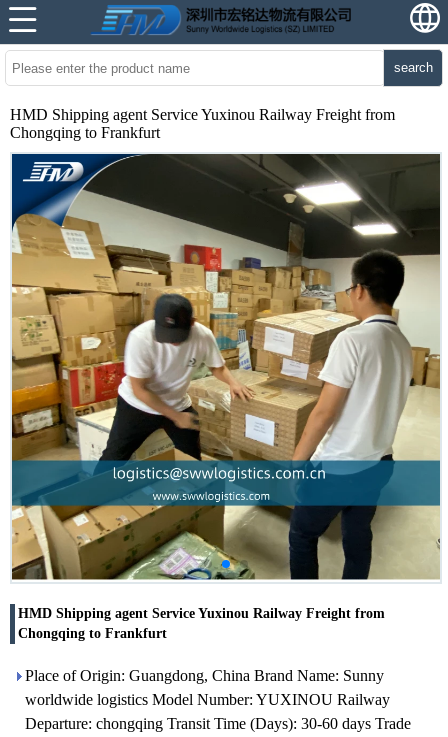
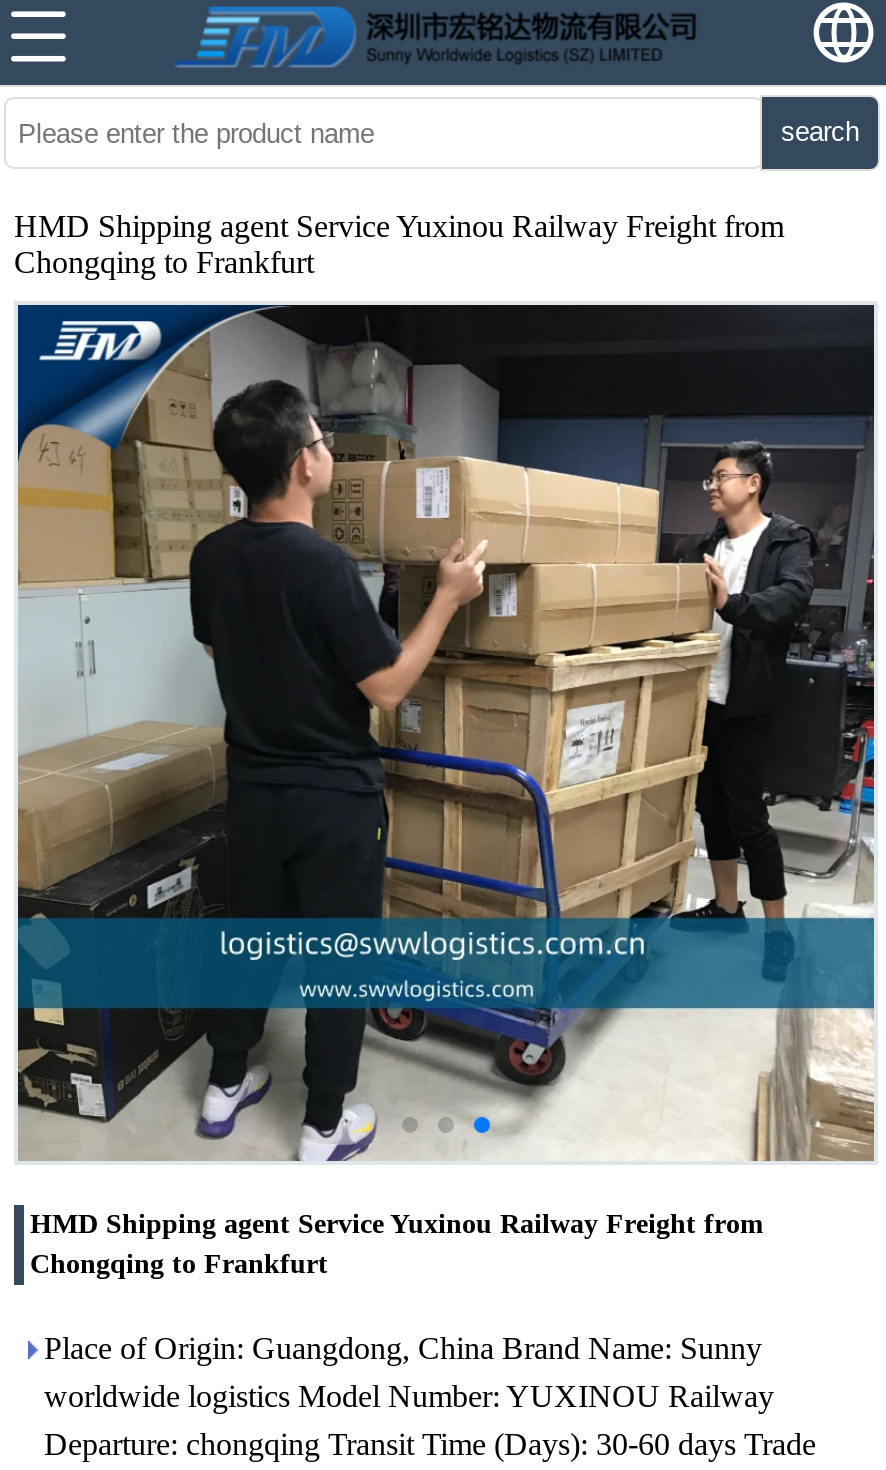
[11,154,441,582] [image] -> [16,307,876,1163] [image]

